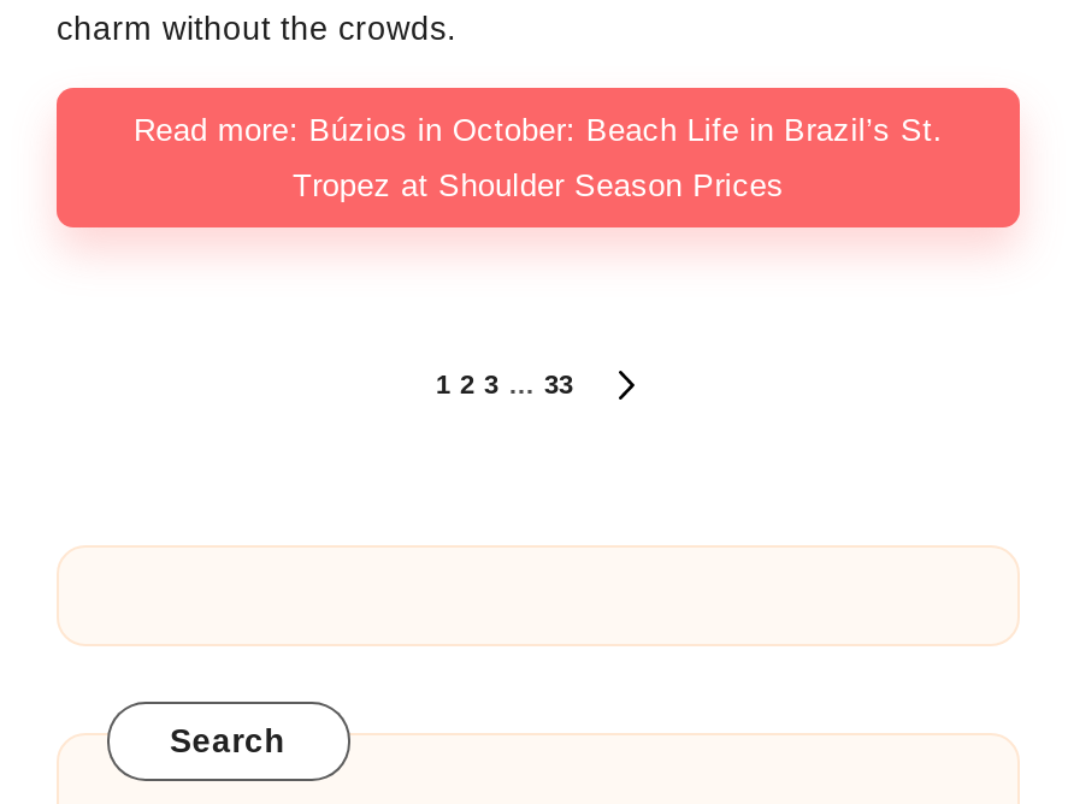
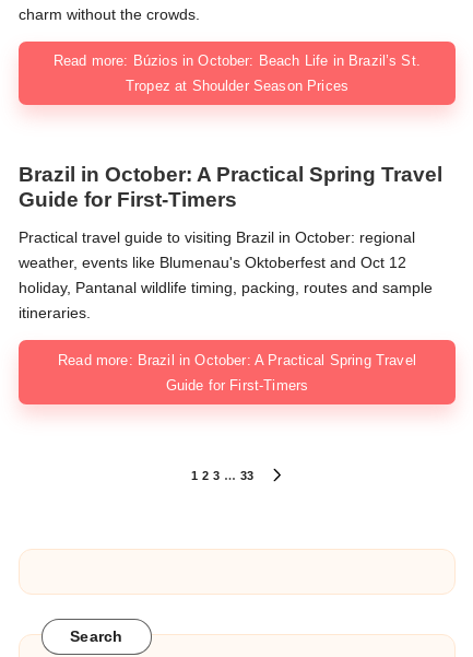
none -> [19,162,442,393] Brazil in October: A Practical Spring Travel | Guide for First-Timers | Practical travel guide to visiting Brazil in October: regional | weather, events like Blumenau's Oktoberfest and Oct 12 | holiday, Pantanal wildlife timing, packing, routes and sample | itineraries. | Read more: Brazil in October: A Practical Spring Travel | Guide for First-Timers

